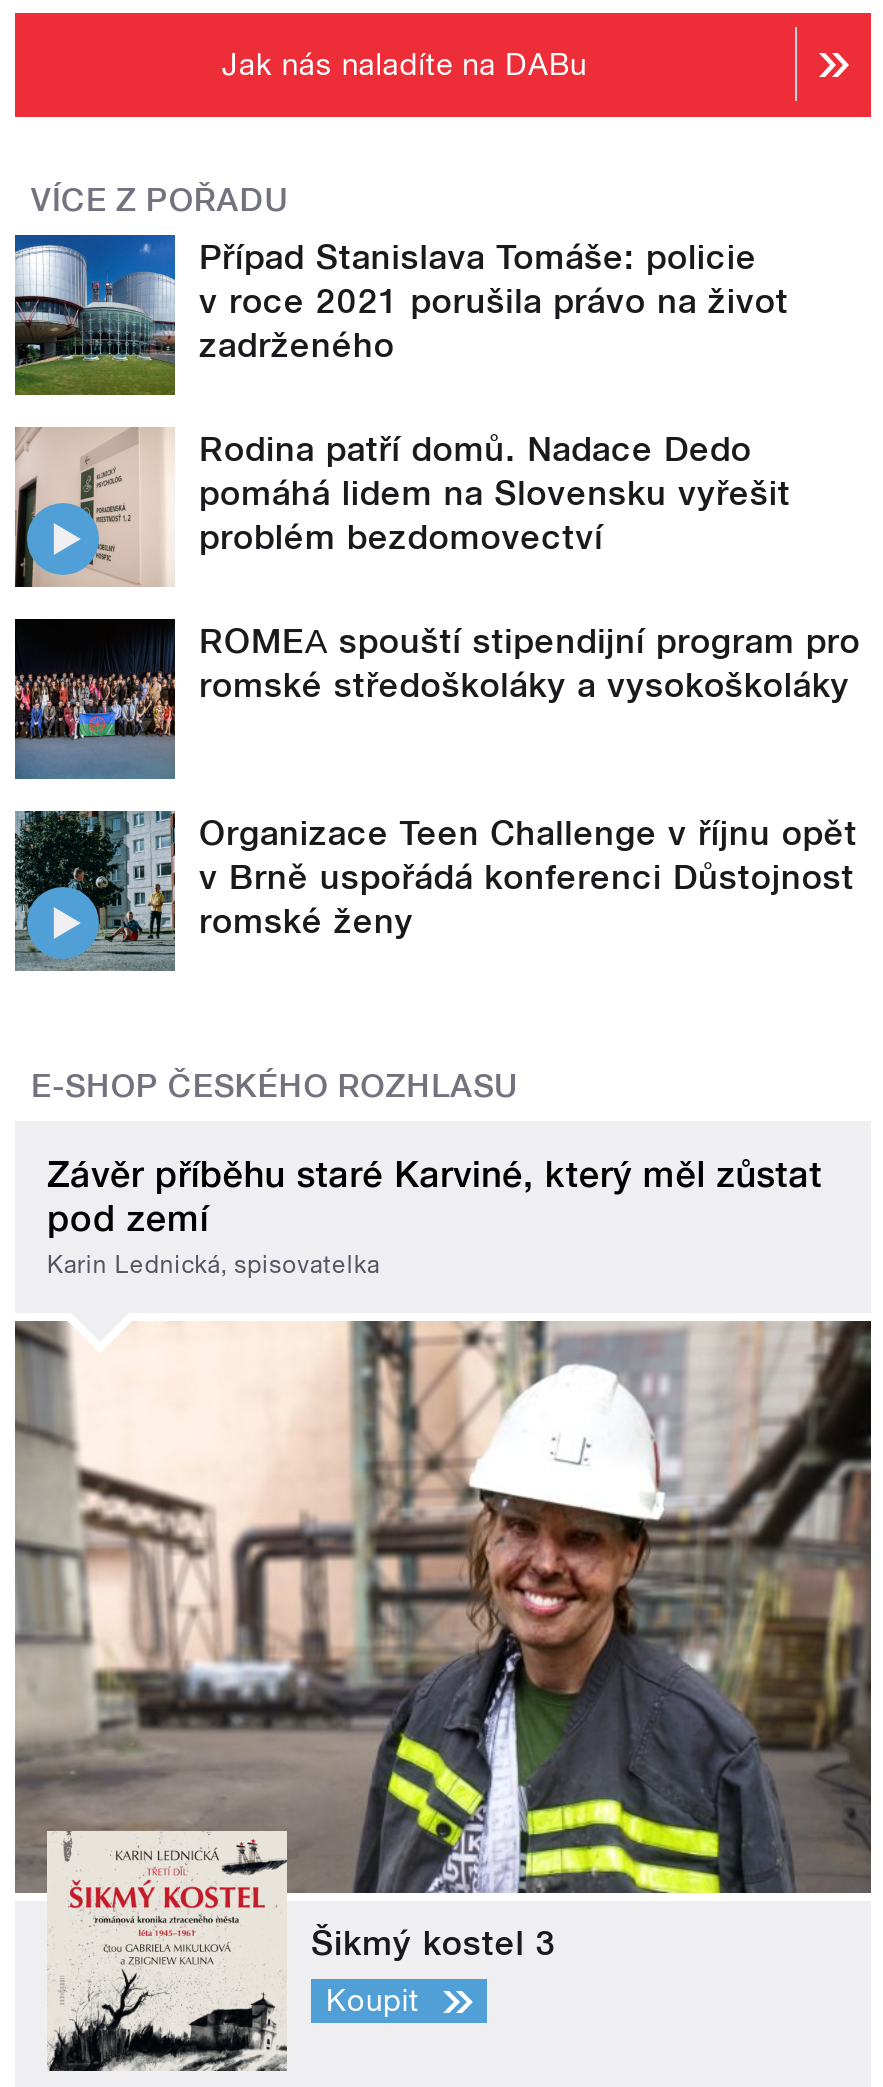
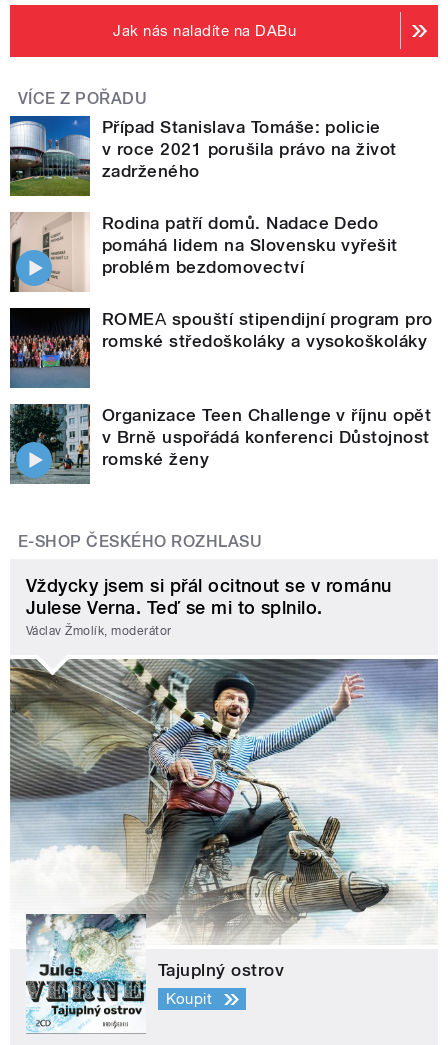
[47,1153,822,1280] Závěr příběhu staré Karviné, který měl zůstat | pod zemí | Karin Lednická, spisovatelka -> [26,574,392,638] Vždycky jsem si přál ocitnout se v románu | Julese Verna. Teď se mi to splnilo. | Václav Žmolík, moderátor
[13,1320,873,2072] [image] | Šikmý kostel 3 -> [10,658,438,1033] [image] | Tajuplný ostrov

